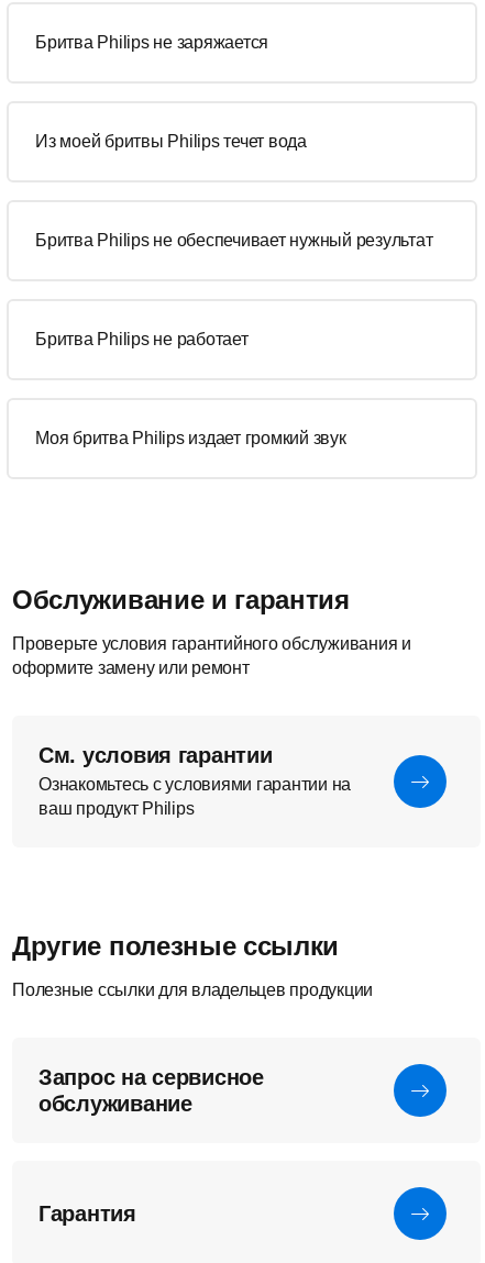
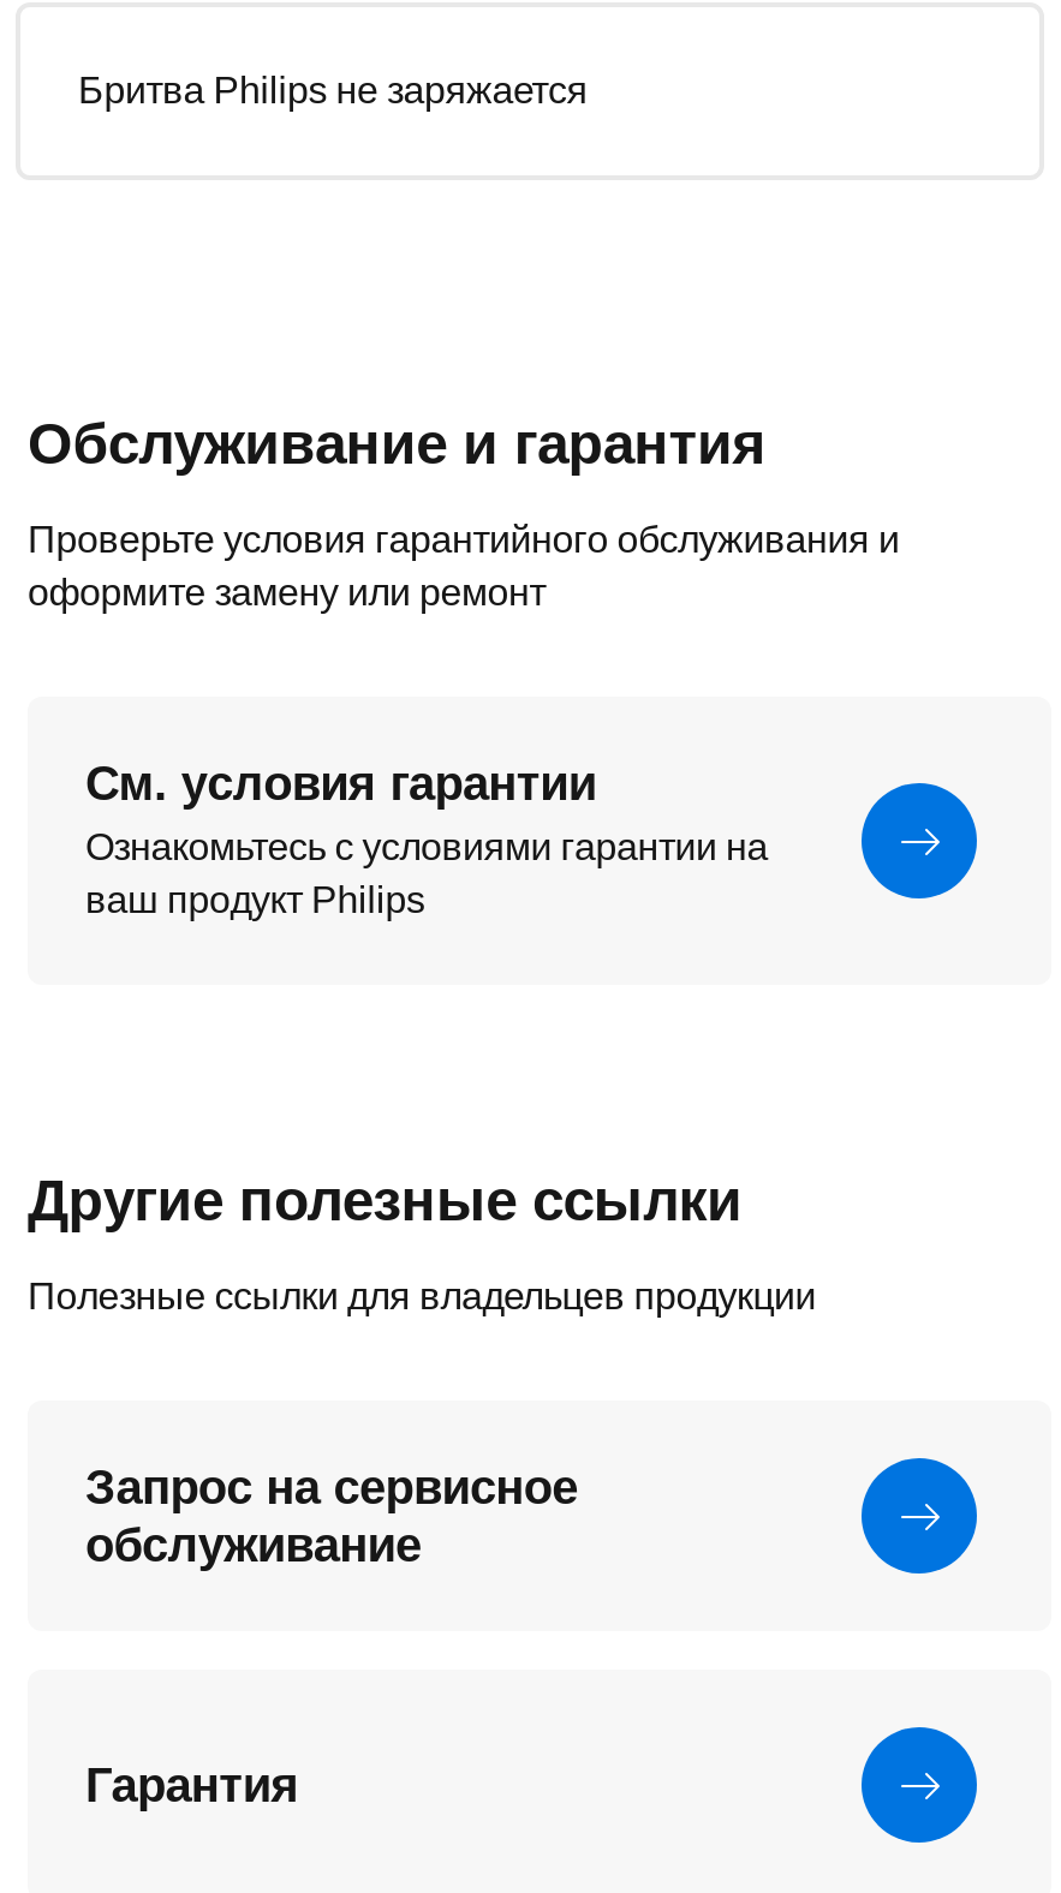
[35,132,307,151] Из моей бритвы Philips течет вода -> none
[35,231,432,250] Бритва Philips не обеспечивает нужный результат -> none
[35,330,248,348] Бритва Philips не работает -> none
[35,429,346,447] Моя бритва Philips издает громкий звук -> none

